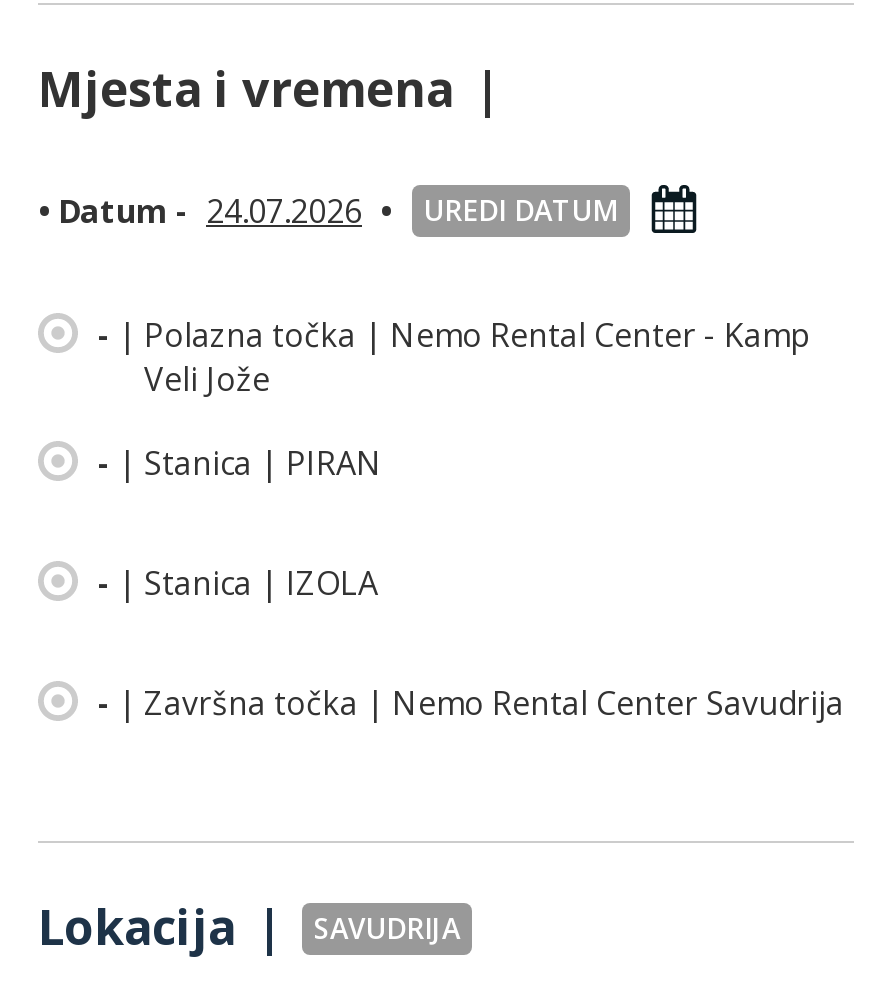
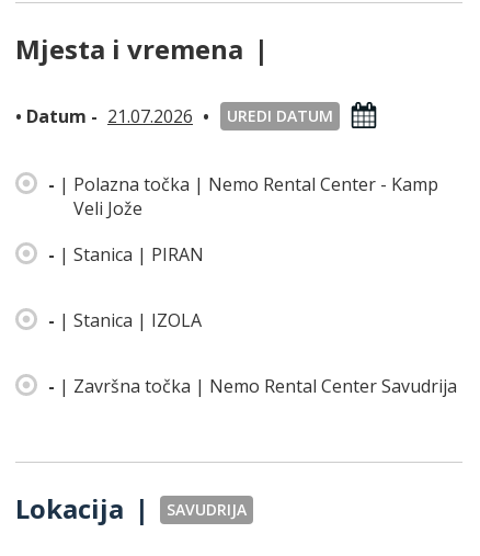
[38,188,618,232] • Datum - 24.07.2026 • UREDI DATUM -> [15,104,333,128] • Datum - 21.07.2026 • UREDI DATUM

